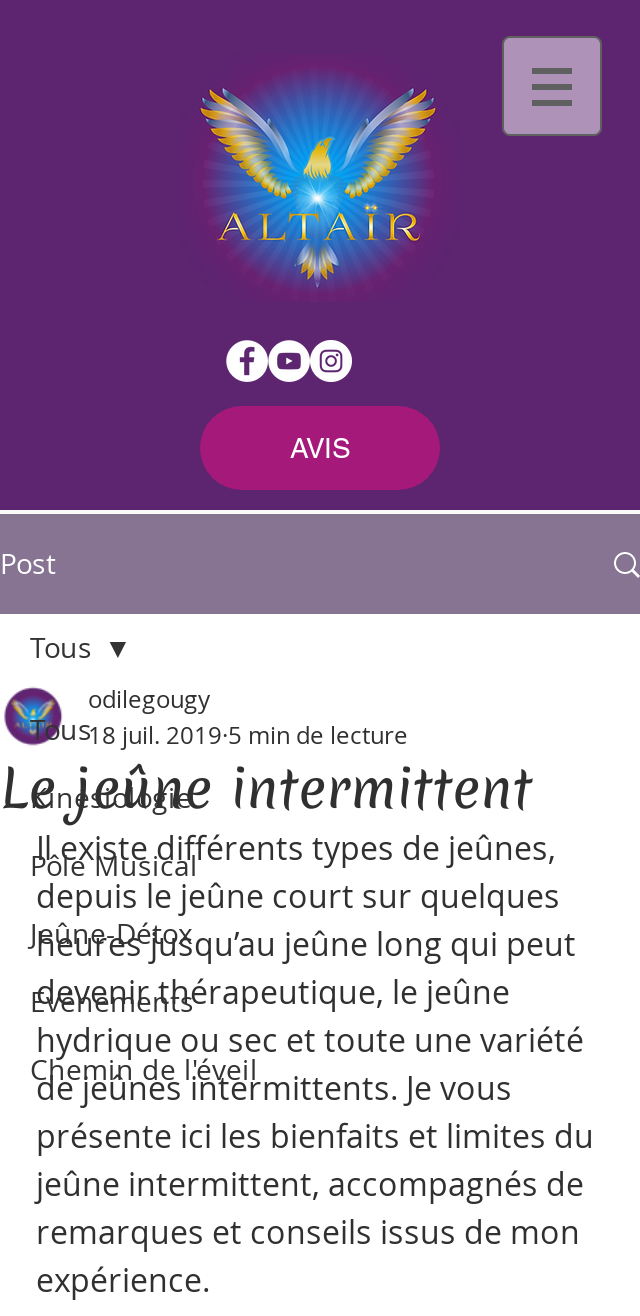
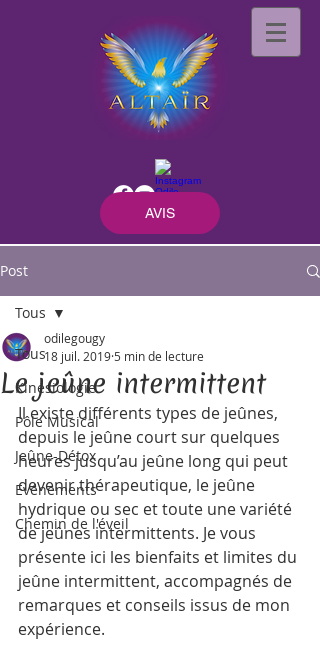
[224,338,400,408] [image] -> [113,158,201,194] [image]

